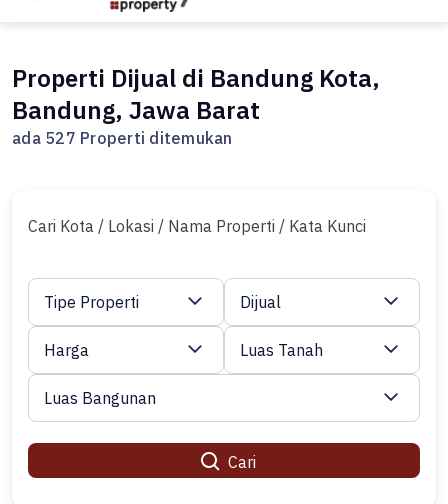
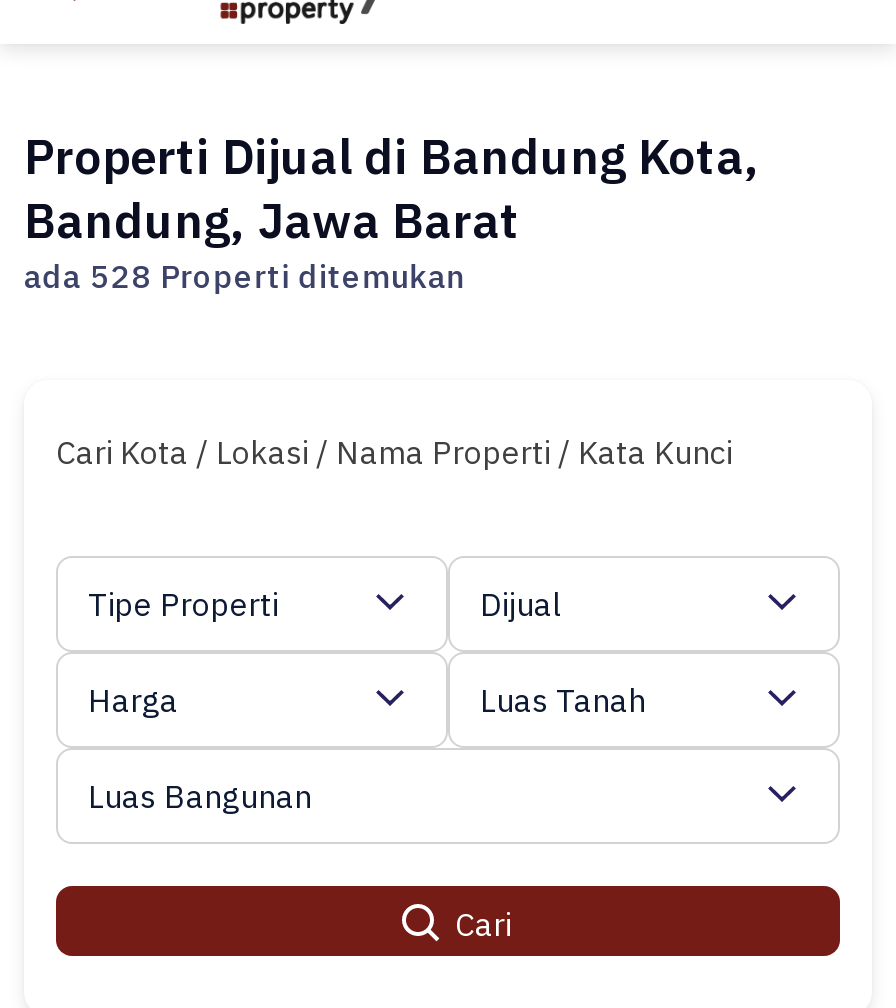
[12,128,232,148] ada 527 Properti ditemukan -> [24,256,465,296] ada 528 Properti ditemukan

